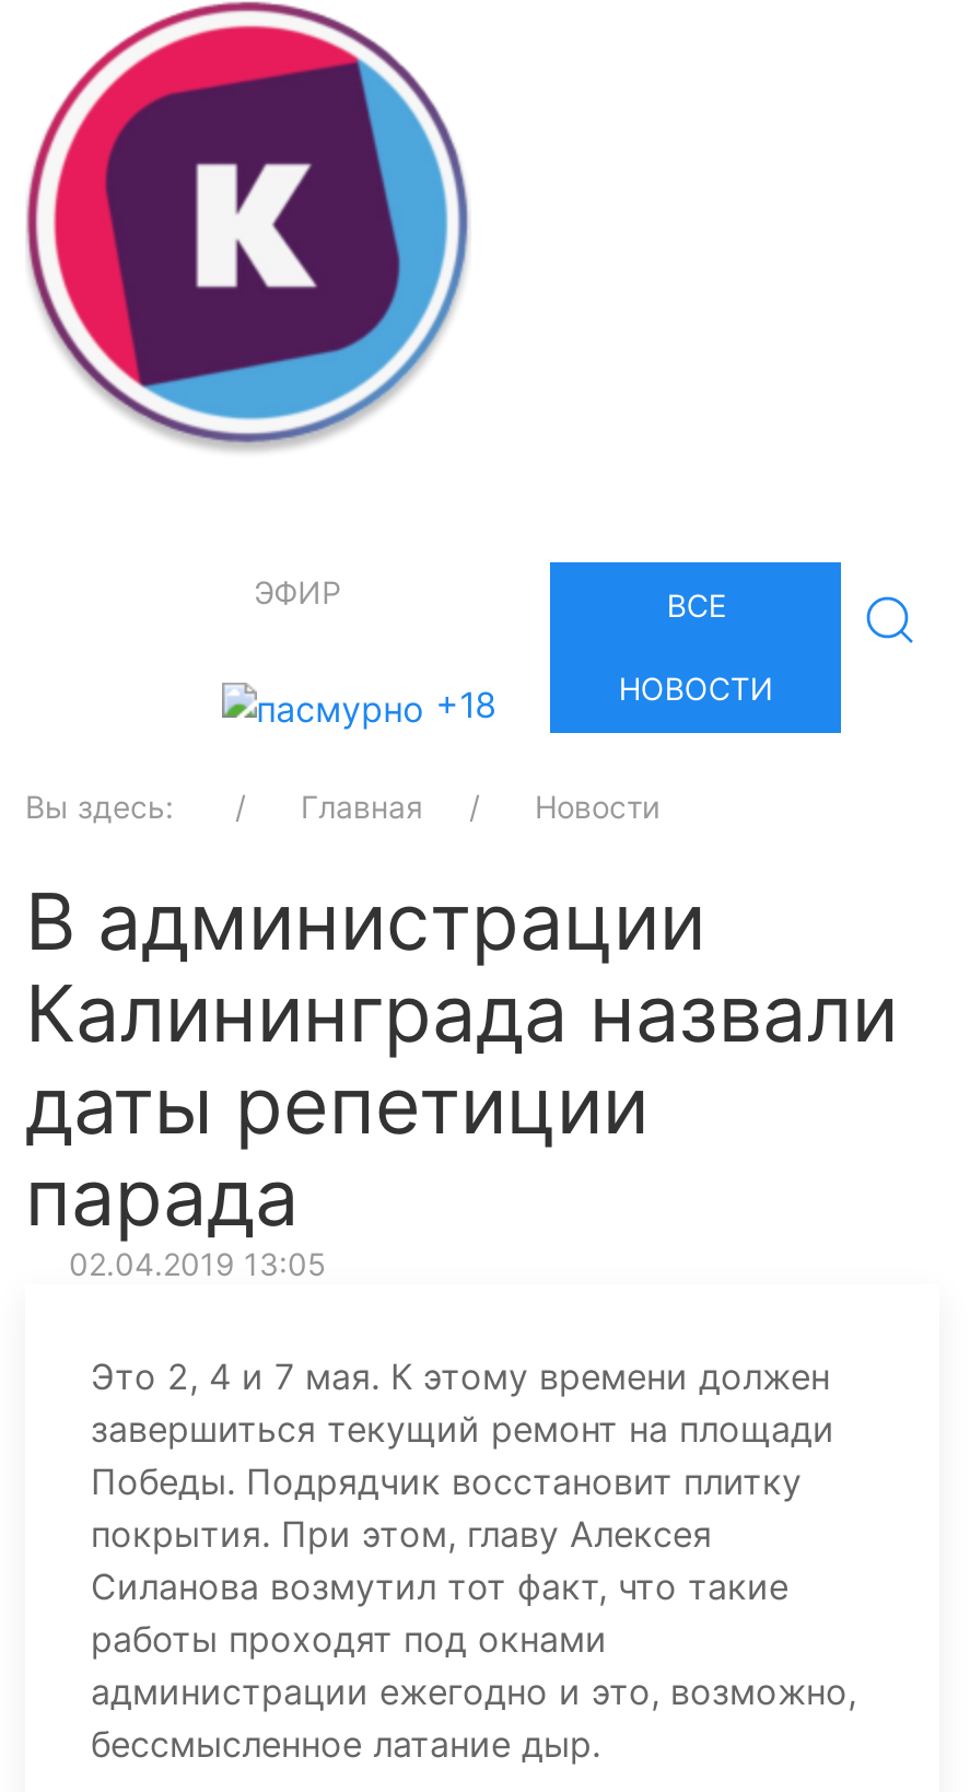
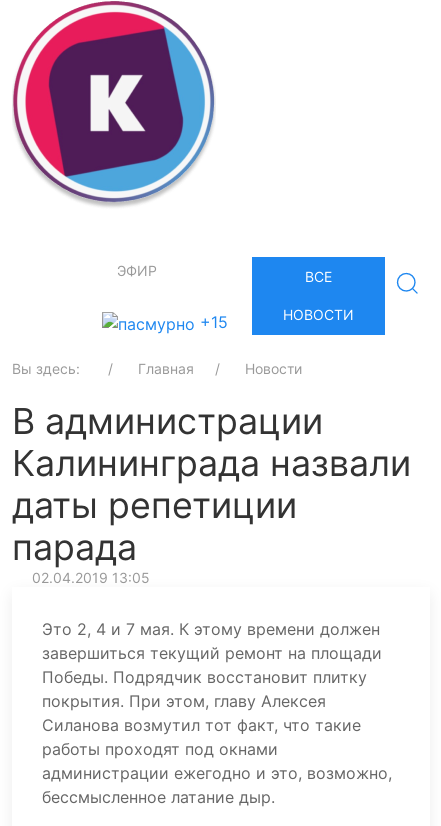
[425,683,497,726] +18 -> [195,312,228,332] +15

